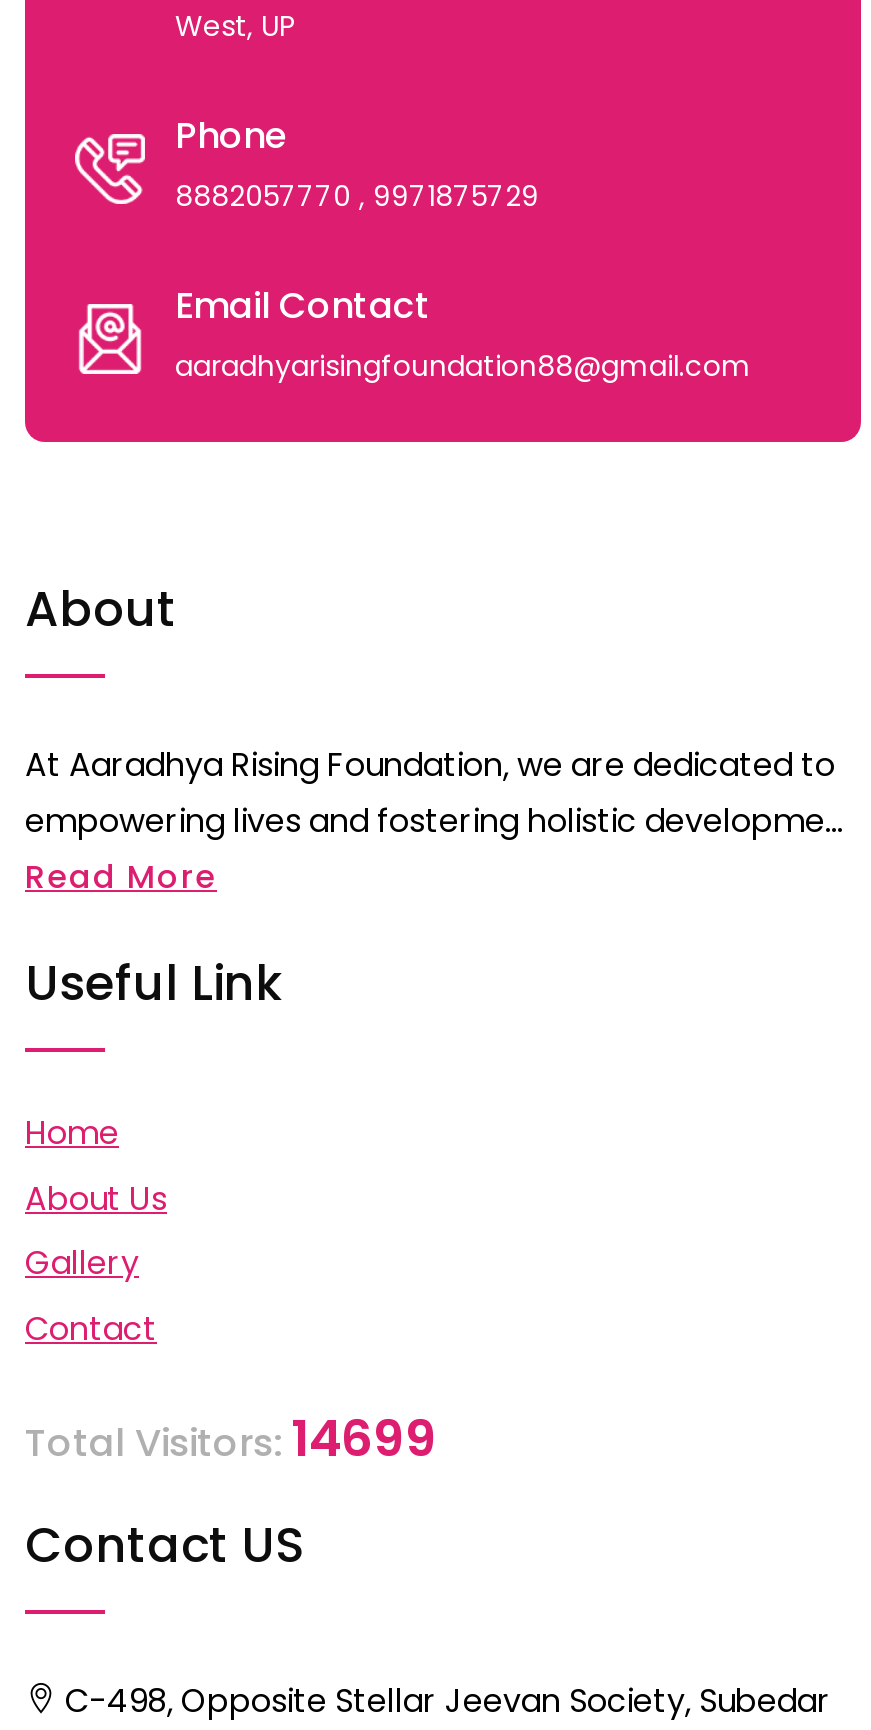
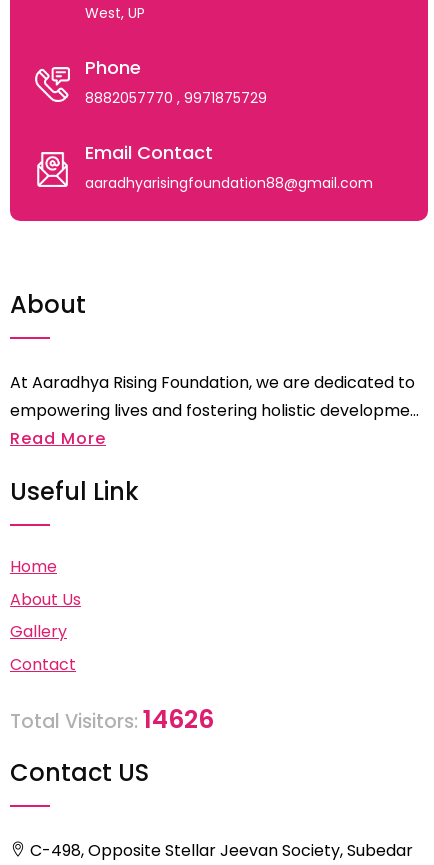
[25,1404,437,1474] Total Visitors: 14699 -> [10,702,214,737] Total Visitors: 14626

